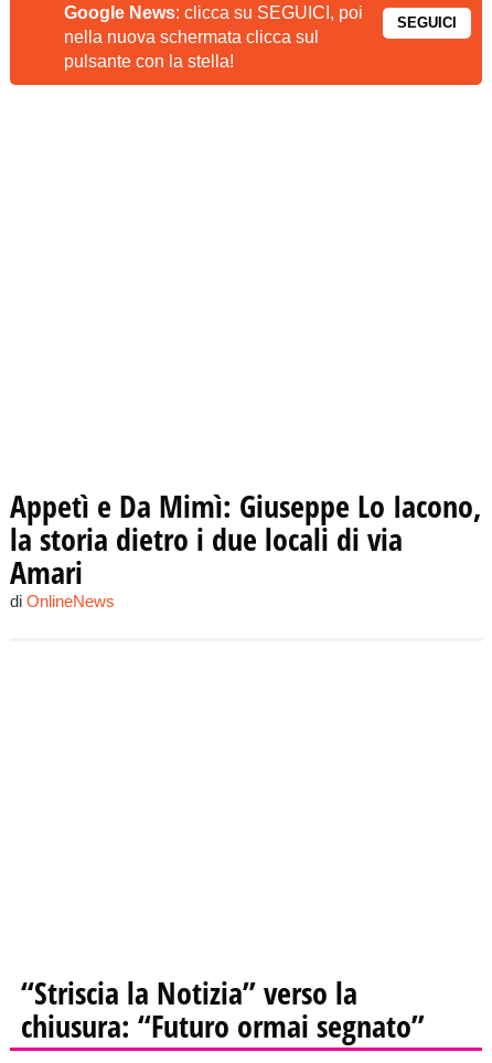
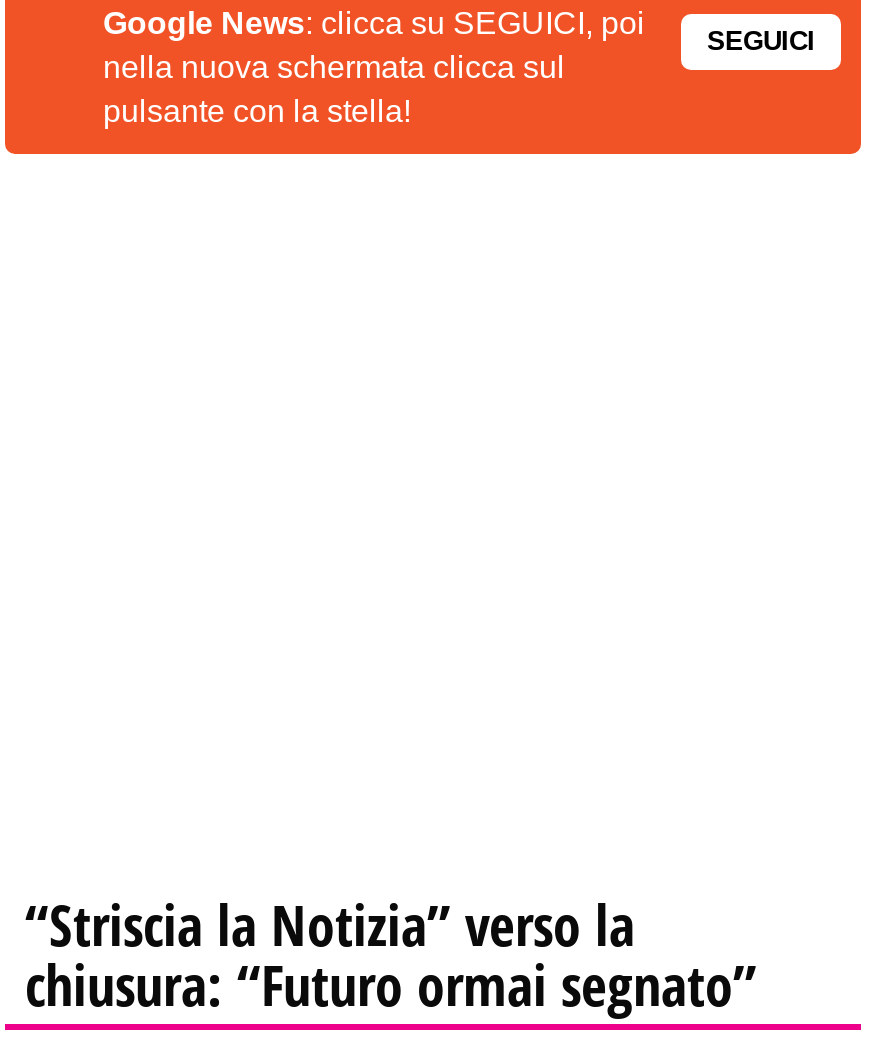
[10,485,482,610] Appetì e Da Mimì: Giuseppe Lo Iacono, | la storia dietro i due locali di via | Amari | di OnlineNews -> none

